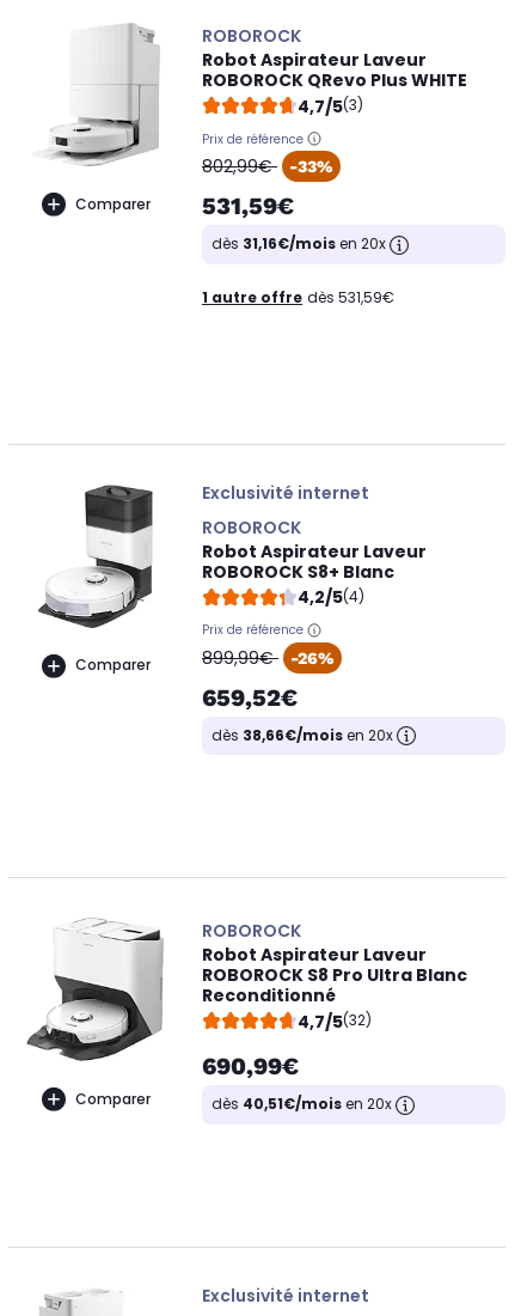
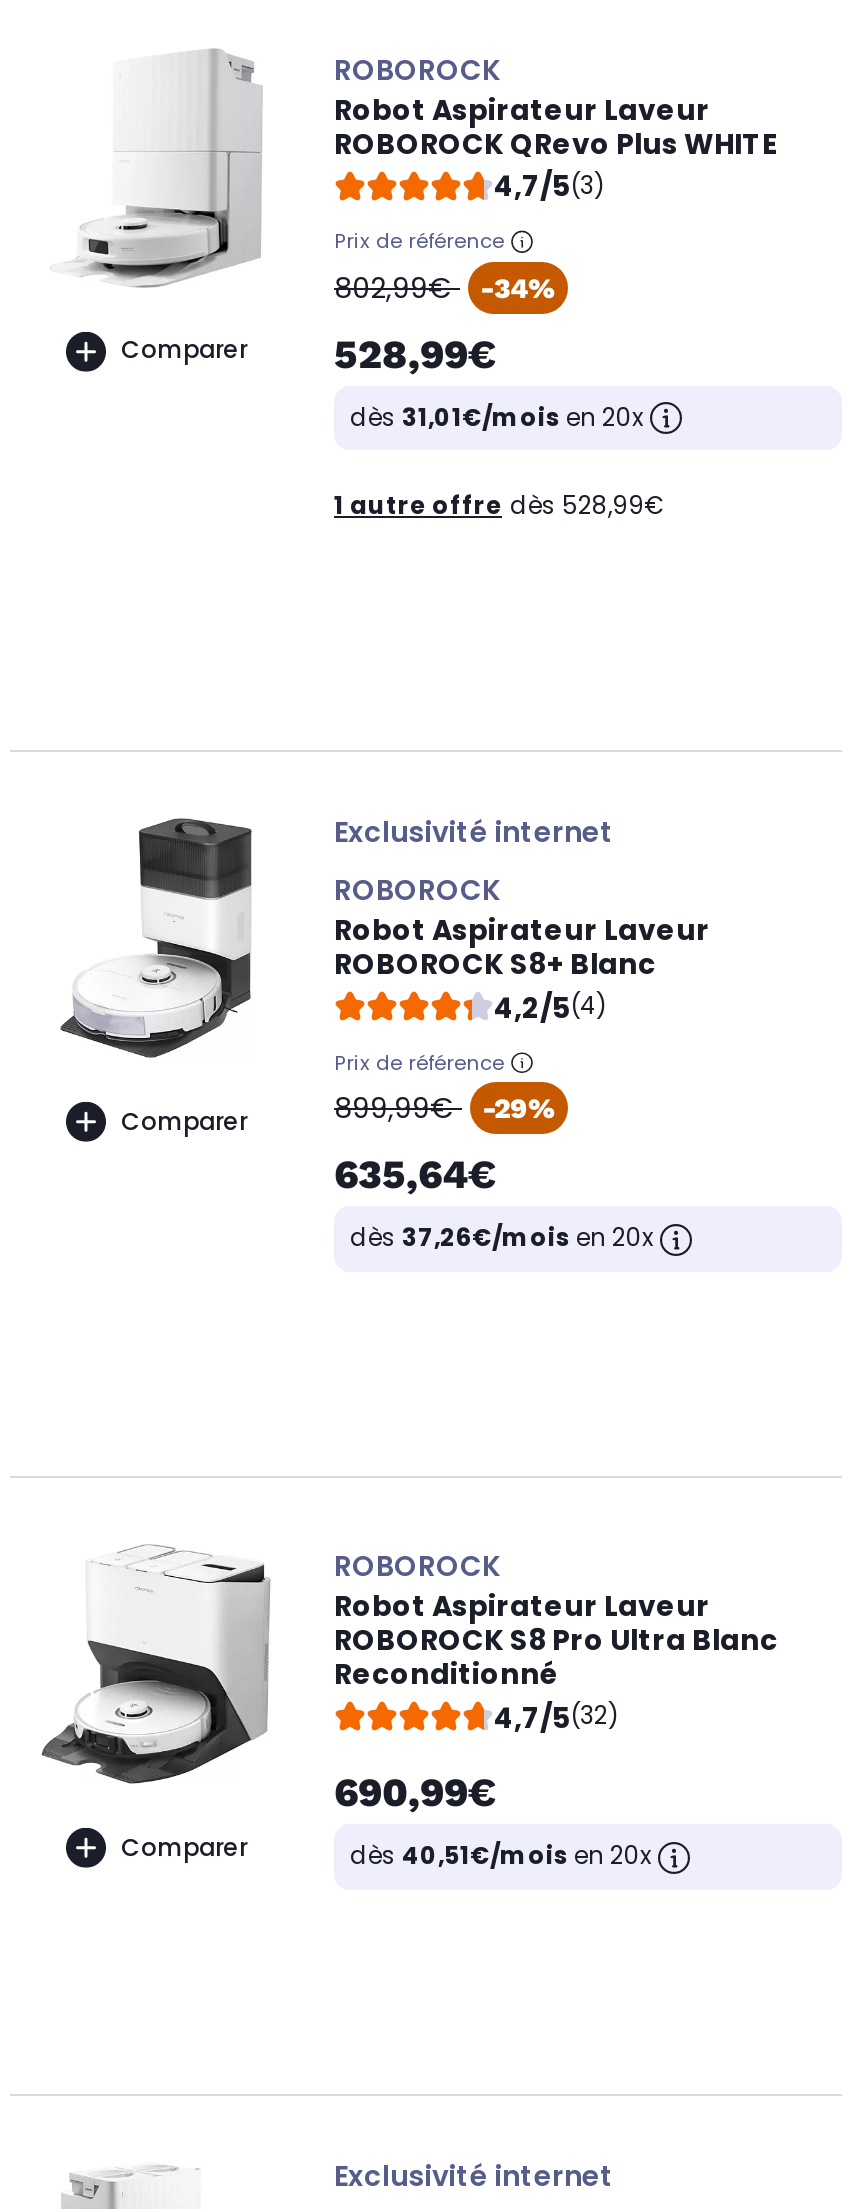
[289,157,333,176] -33% -> [480,271,556,303] -34%
[202,191,294,220] 531,59€ -> [334,329,496,377] 528,99€
[212,233,390,254] dès 31,16€/mois en 20x -> [350,399,650,433] dès 31,01€/mois en 20x
[202,287,394,307] 1 autre offre dès 531,59€ -> [334,489,664,523] 1 autre offre dès 528,99€
[290,648,335,667] -26% -> [482,1093,556,1125] -29%
[202,683,298,712] 659,52€ -> [334,1151,496,1199] 635,64€
[212,725,397,745] dès 38,66€/mois en 20x -> [350,1221,660,1255] dès 37,26€/mois en 20x

